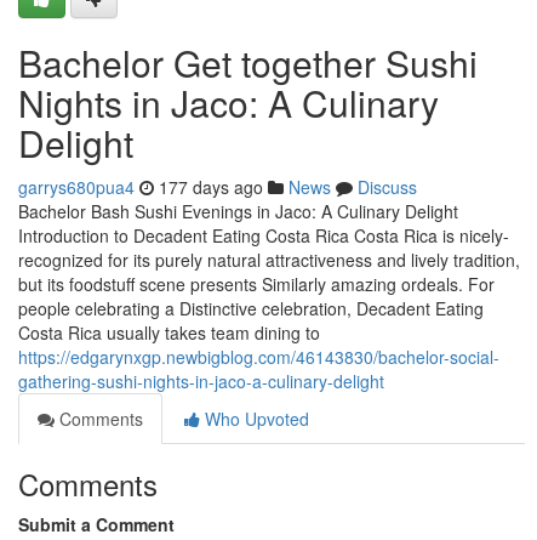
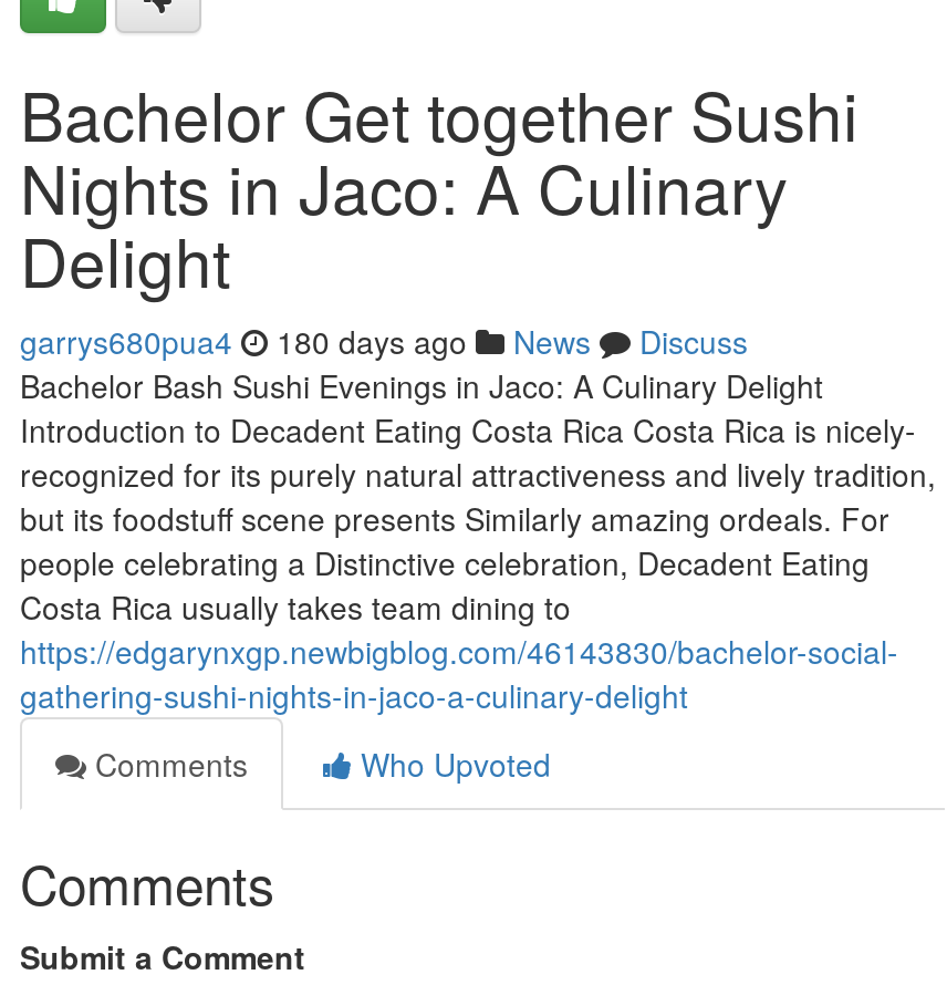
[18,175,417,199] garrys680pua4 177 days ago News Discuss -> [20,319,748,363] garrys680pua4 180 days ago News Discuss

